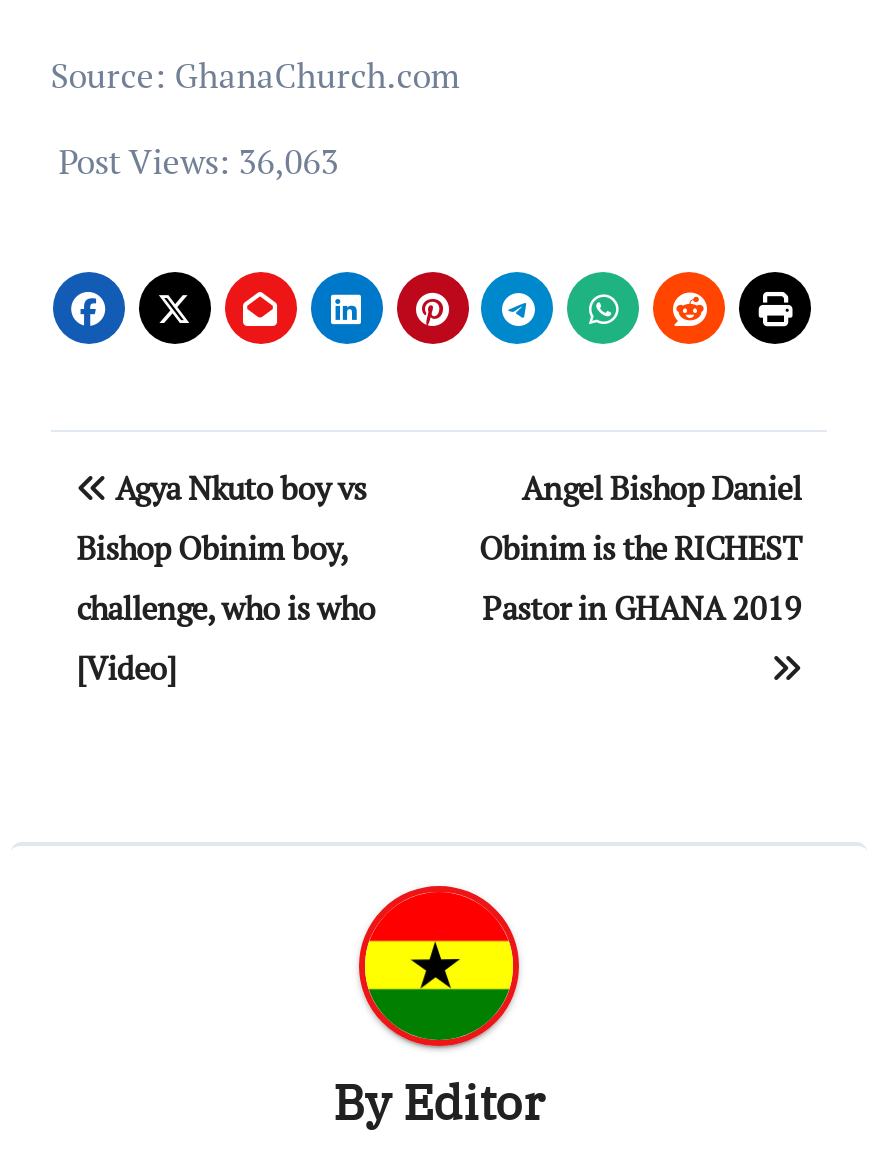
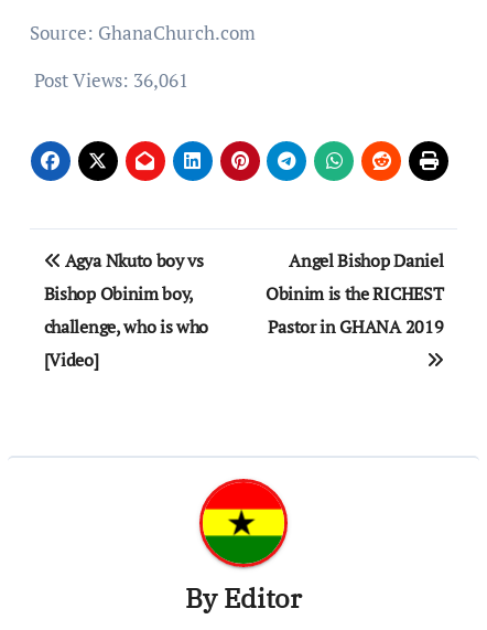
[59,139,339,185] Post Views: 36,063 -> [34,67,188,93] Post Views: 36,061

